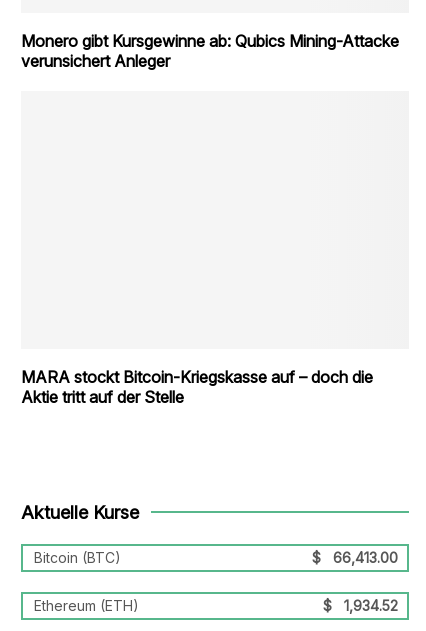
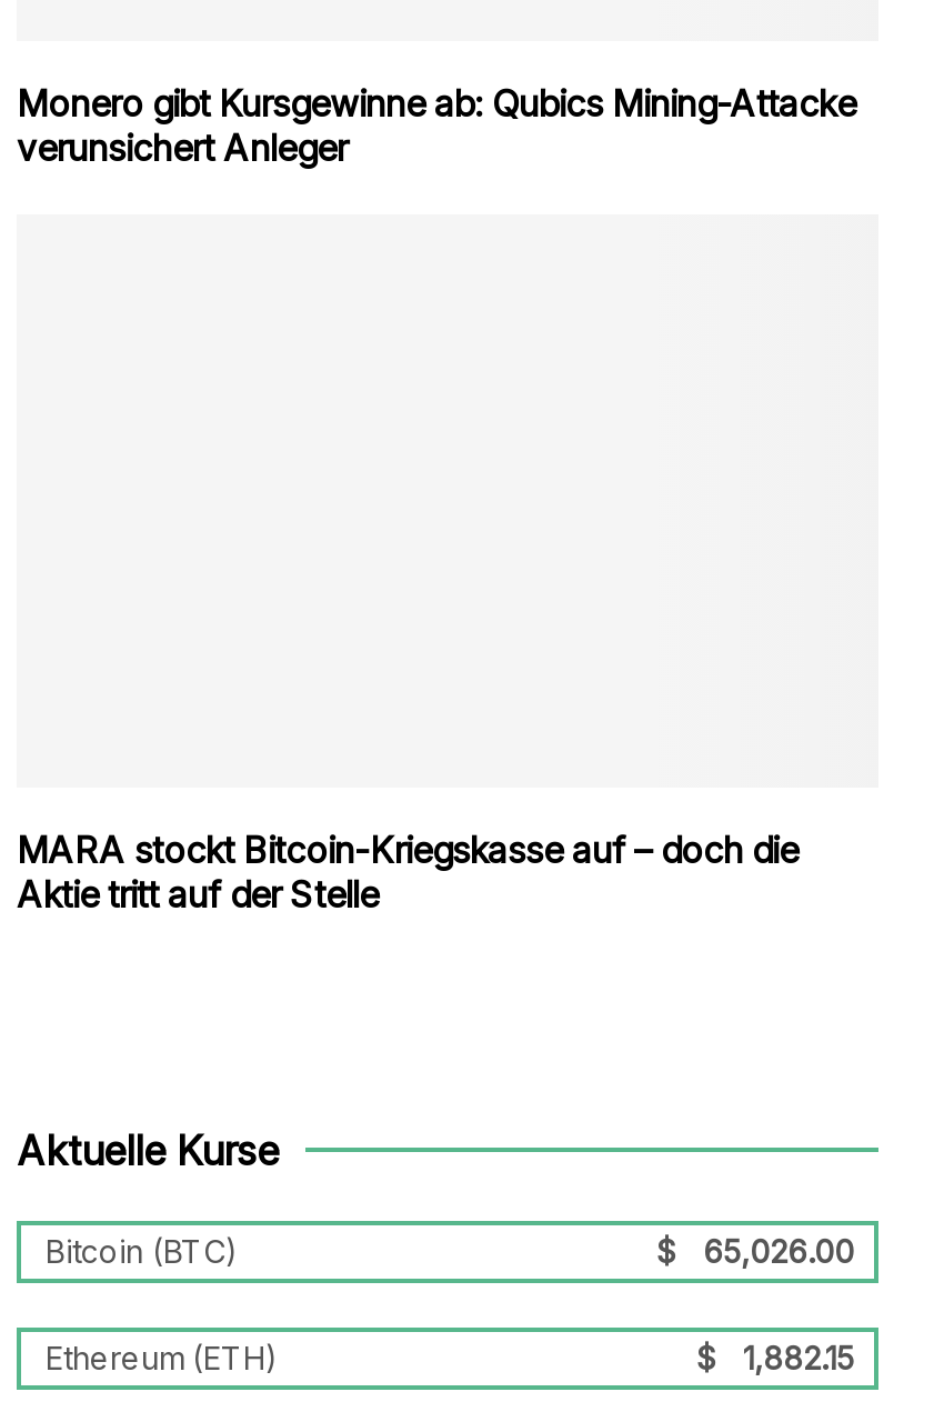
[333,549,398,566] 66,413.00 -> [703,1233,854,1270] 65,026.00
[344,597,398,614] 1,934.52 -> [743,1339,854,1377] 1,882.15

